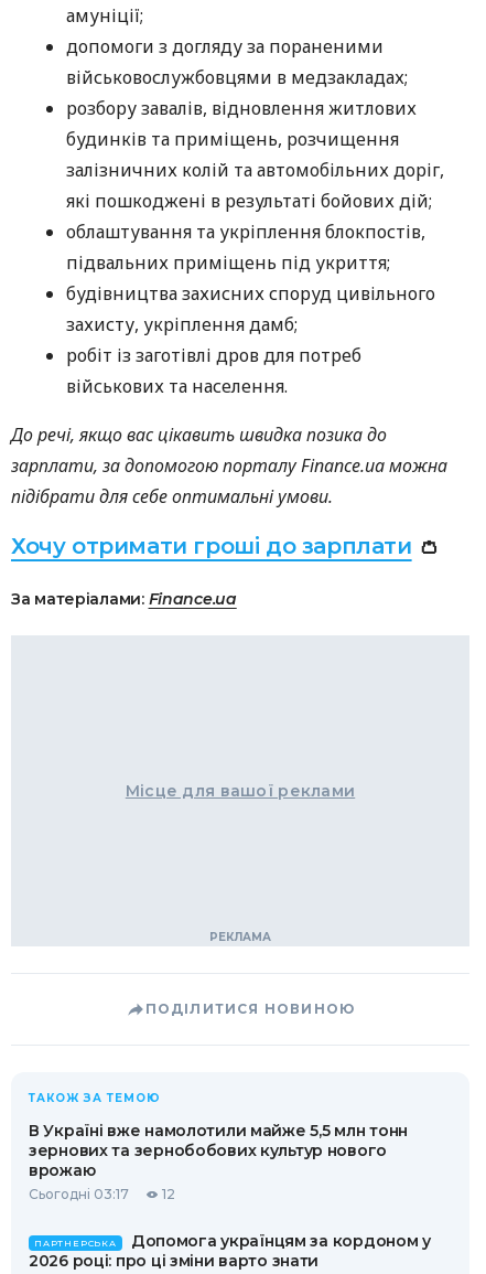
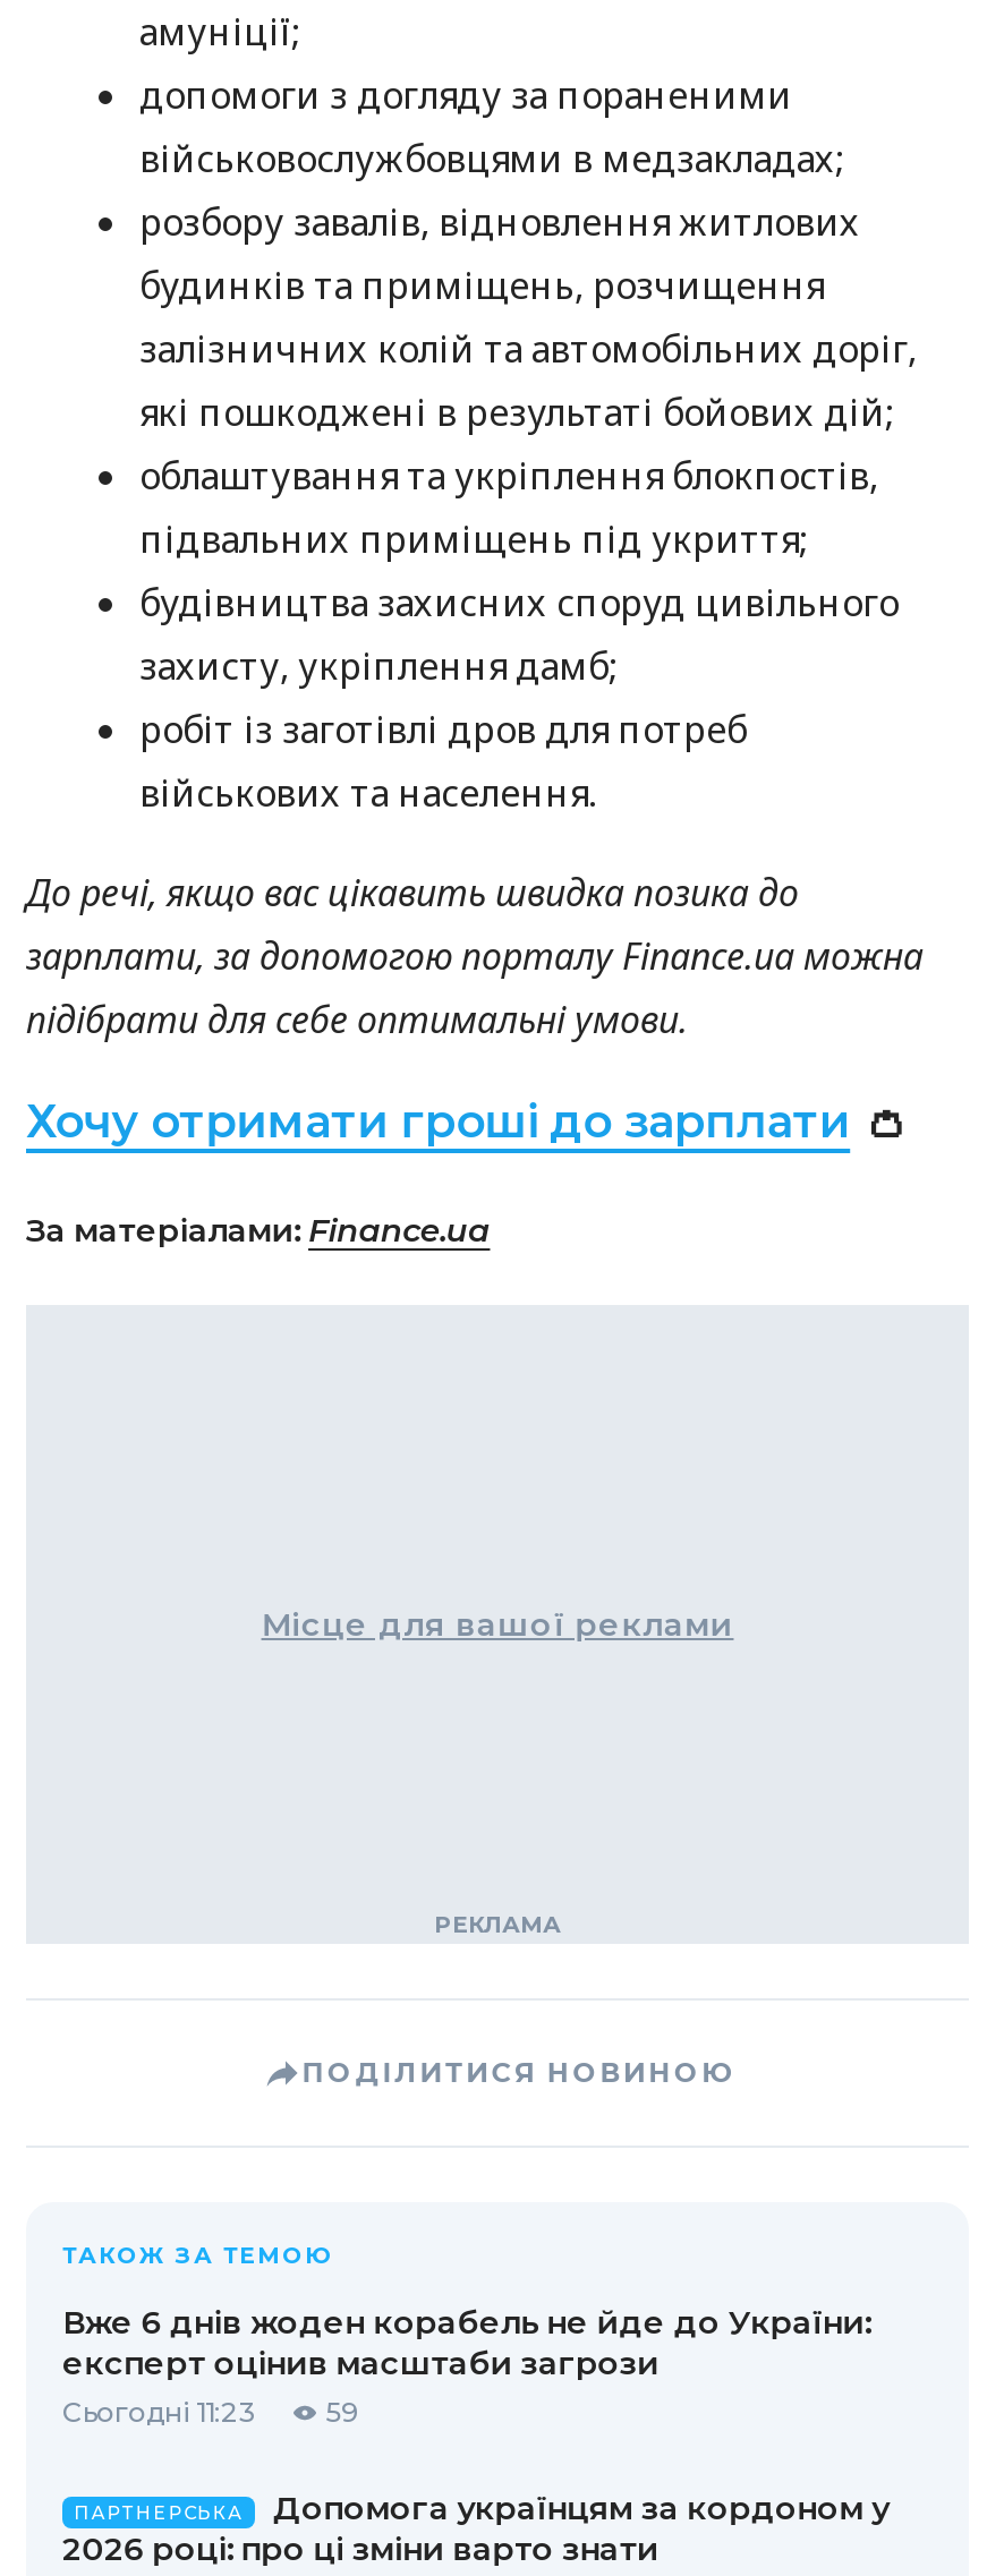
[29,1121,408,1202] В Україні вже намолотили майже 5,5 млн тонн | зернових та зернобобових культур нового | врожаю | Сьогодні 03:17 | 12 -> [62,2302,871,2429] Вже 6 днів жоден корабель не йде до України: | експерт оцінив масштаби загрози | Сьогодні 11:23 | 59

